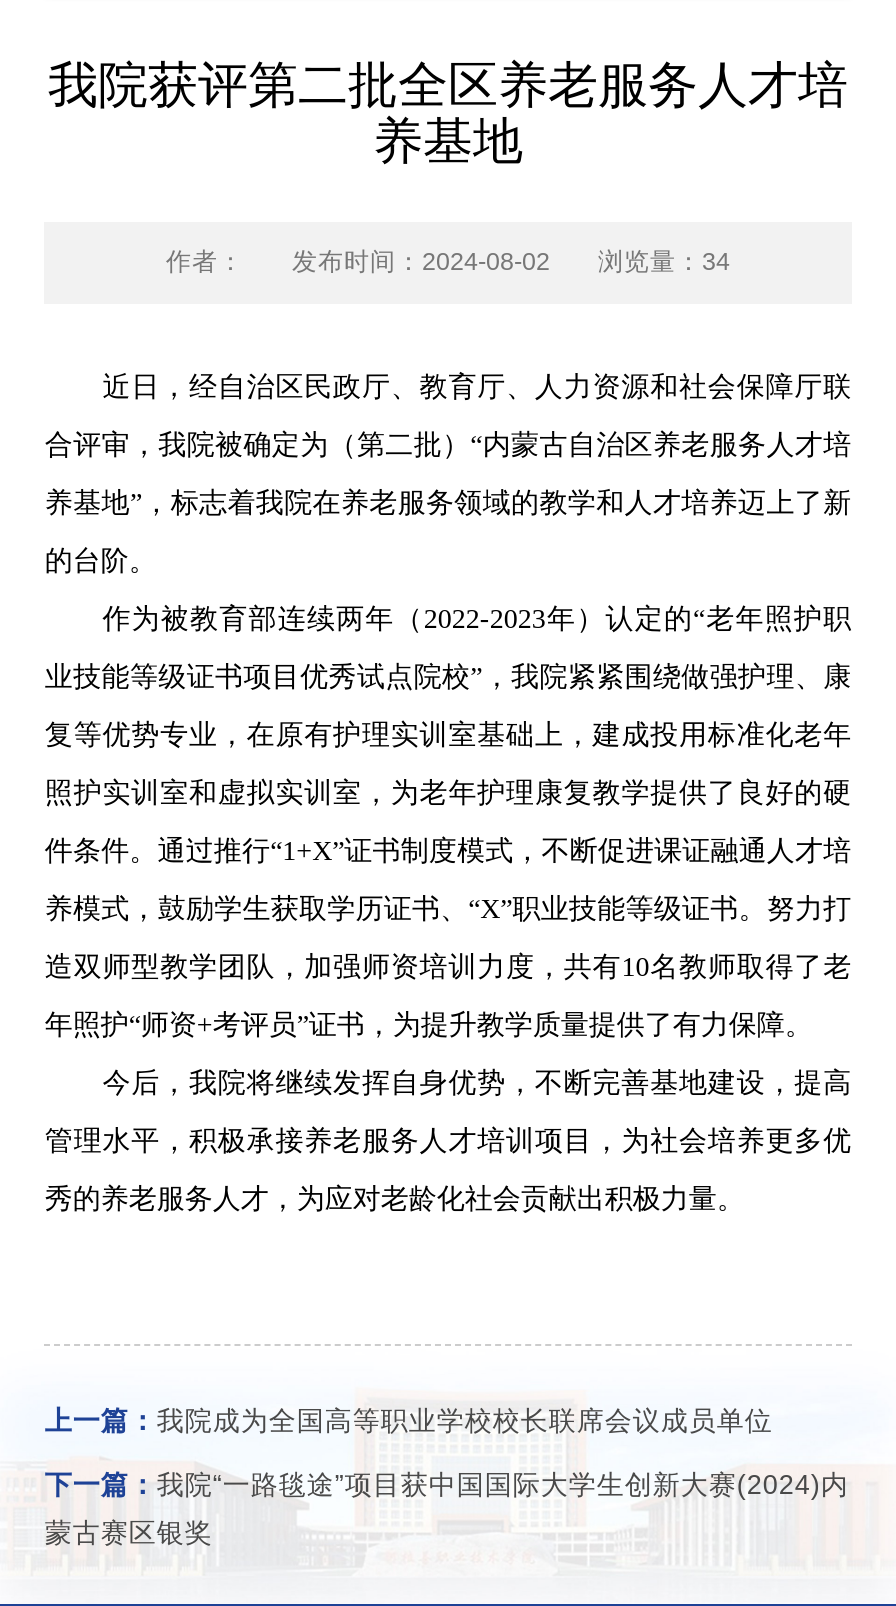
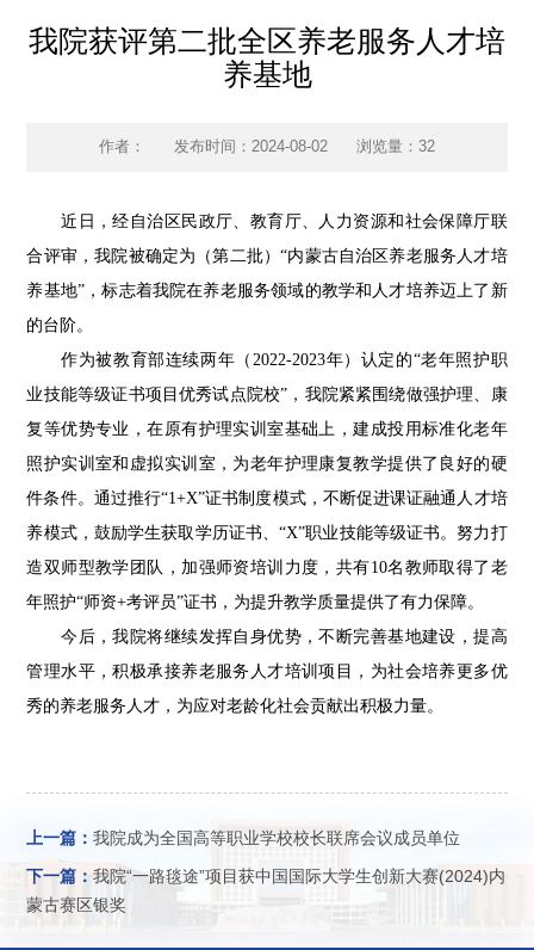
[166,248,730,276] 作者： 发布时间：2024-08-02 浏览量：34 -> [99,138,435,155] 作者： 发布时间：2024-08-02 浏览量：32

